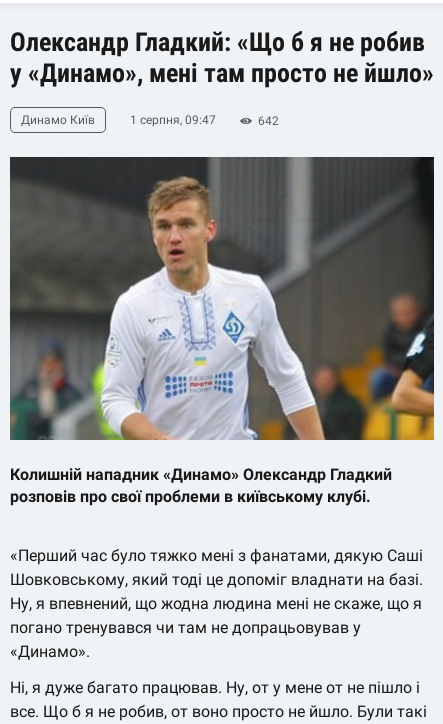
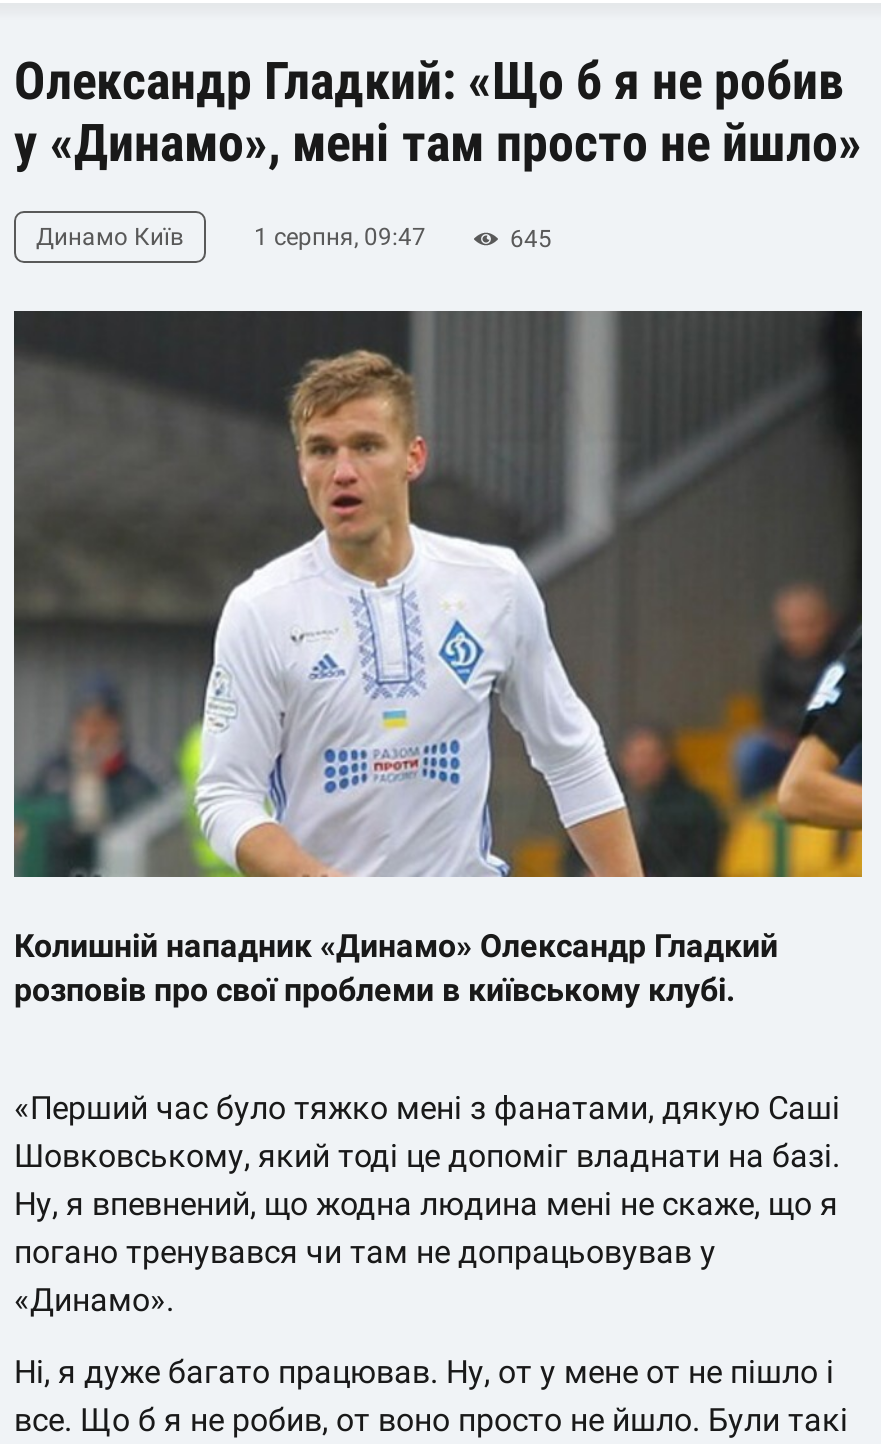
[255,113,279,127] 642 -> [504,224,552,252] 645

